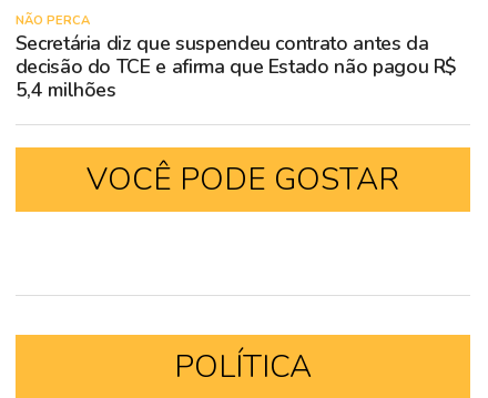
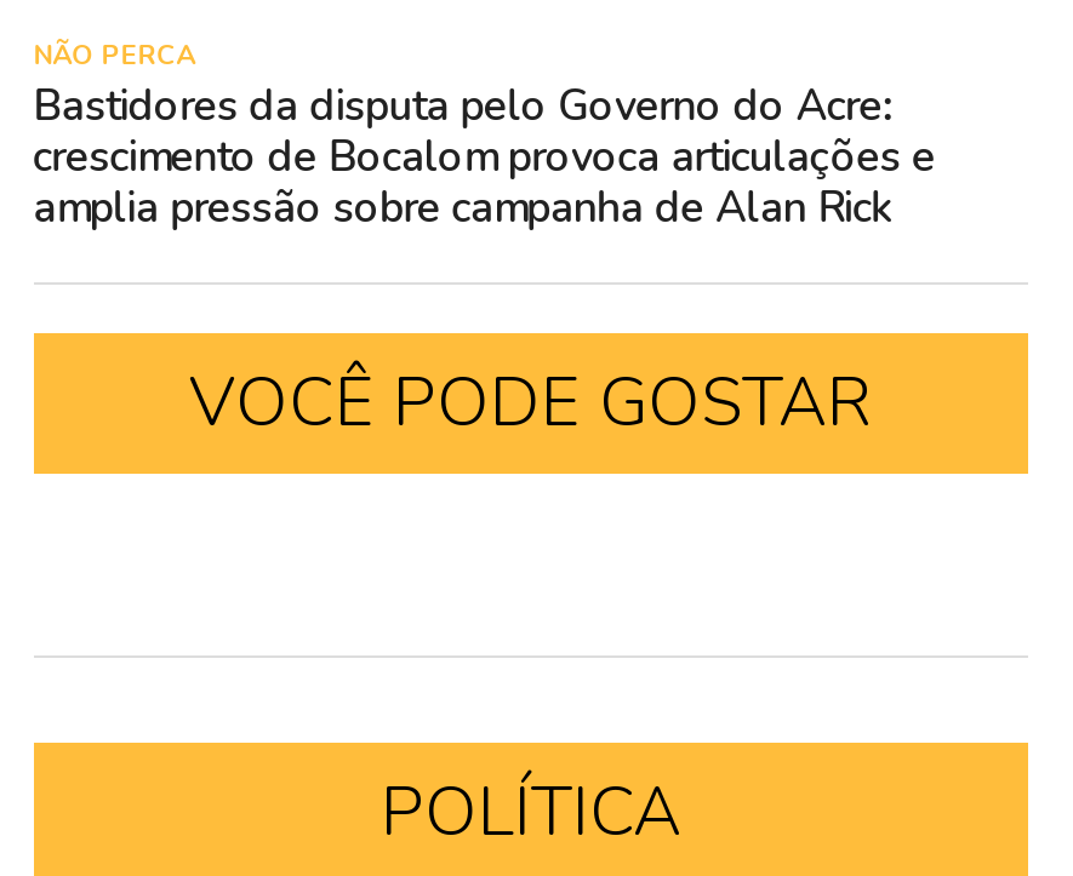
[15,29,457,103] Secretária diz que suspendeu contrato antes da | decisão do TCE e afirma que Estado não pagou R$ | 5,4 milhões -> [33,76,936,236] Bastidores da disputa pelo Governo do Acre: | crescimento de Bocalom provoca articulações e | amplia pressão sobre campanha de Alan Rick

